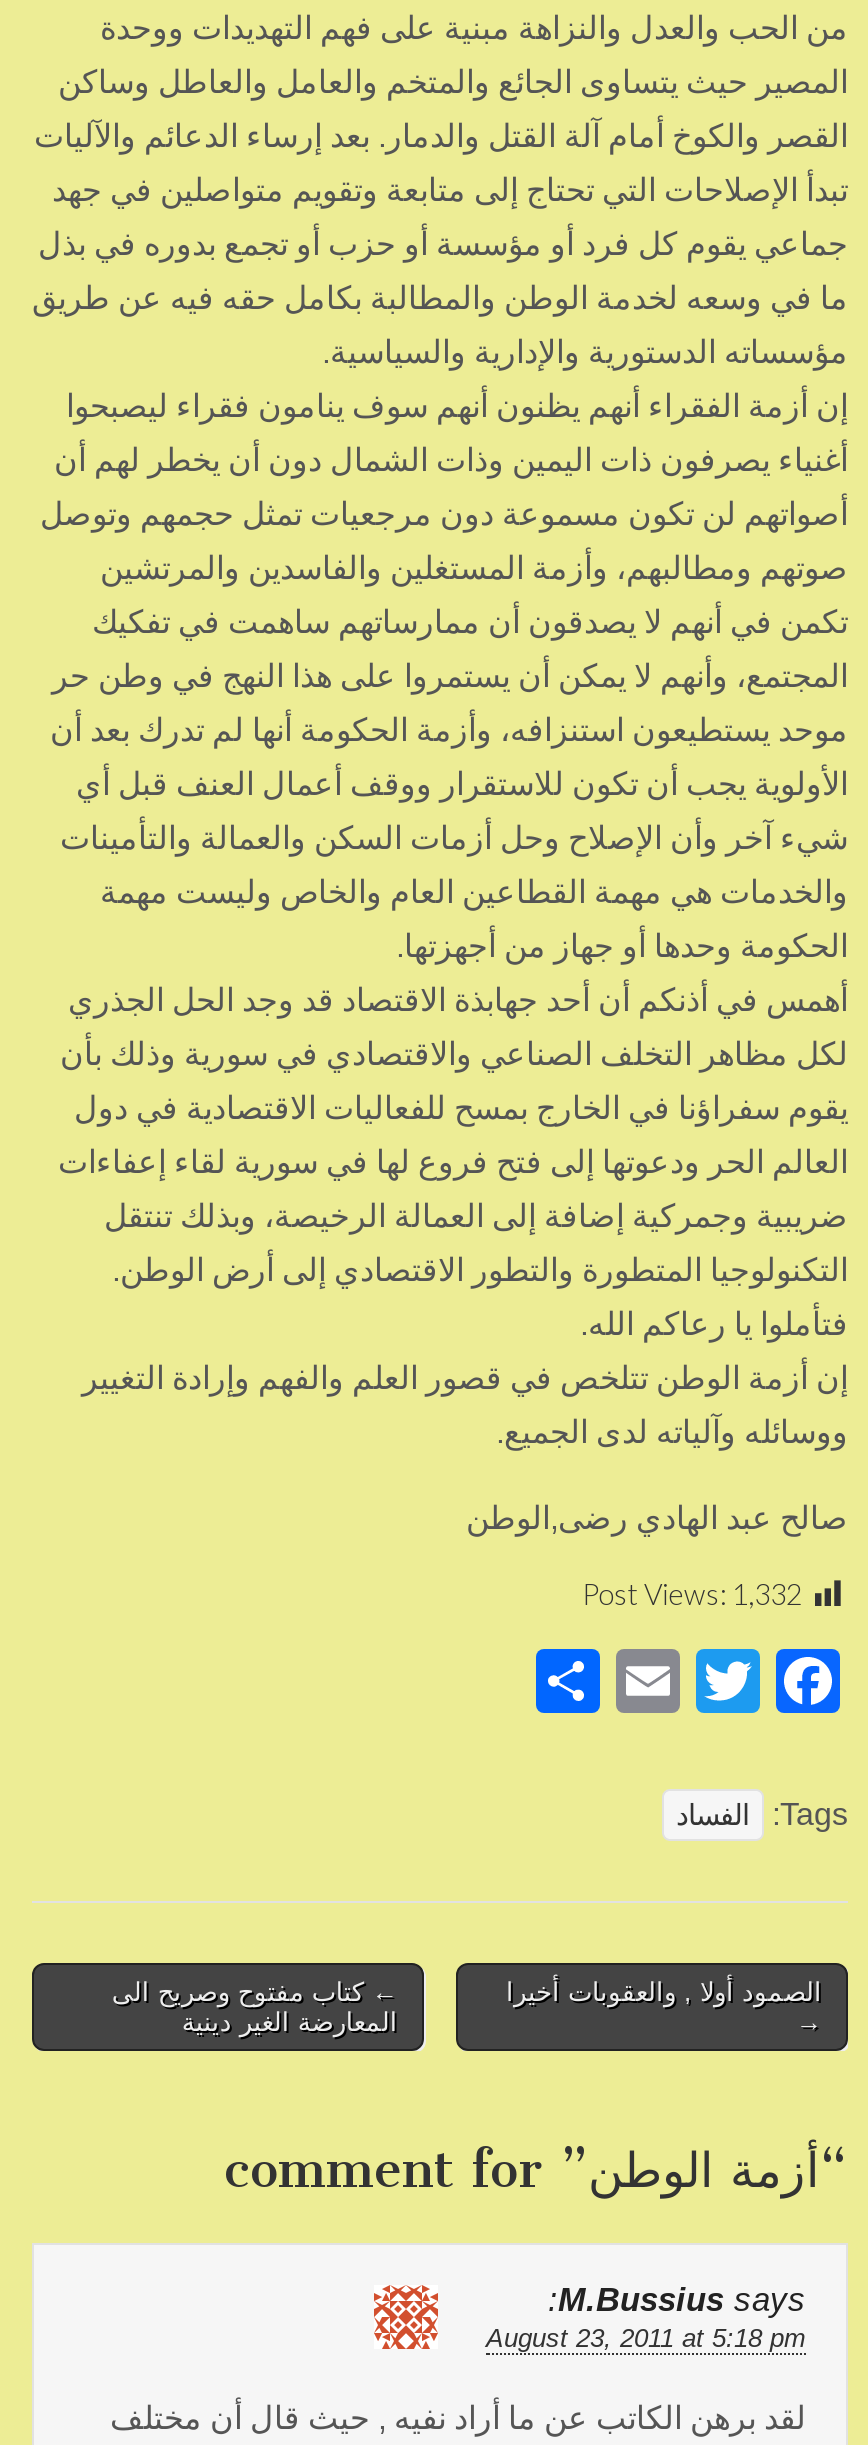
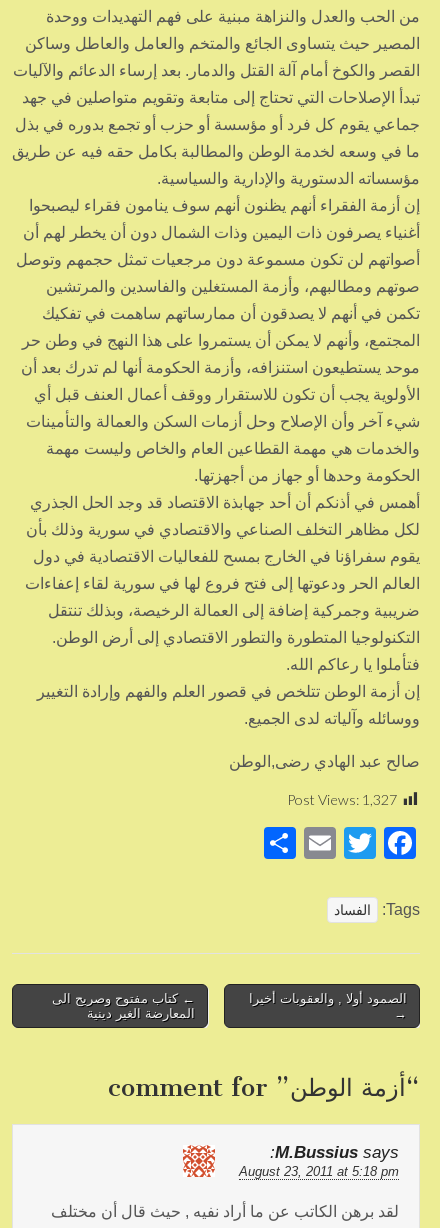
[582,1577,802,1611] Post Views: 1,332 -> [287,791,397,808] Post Views: 1,327

